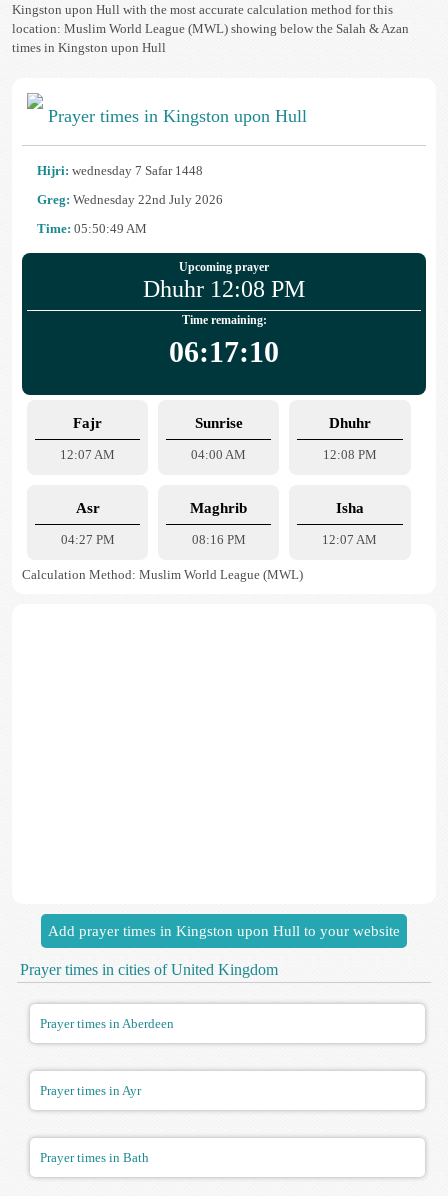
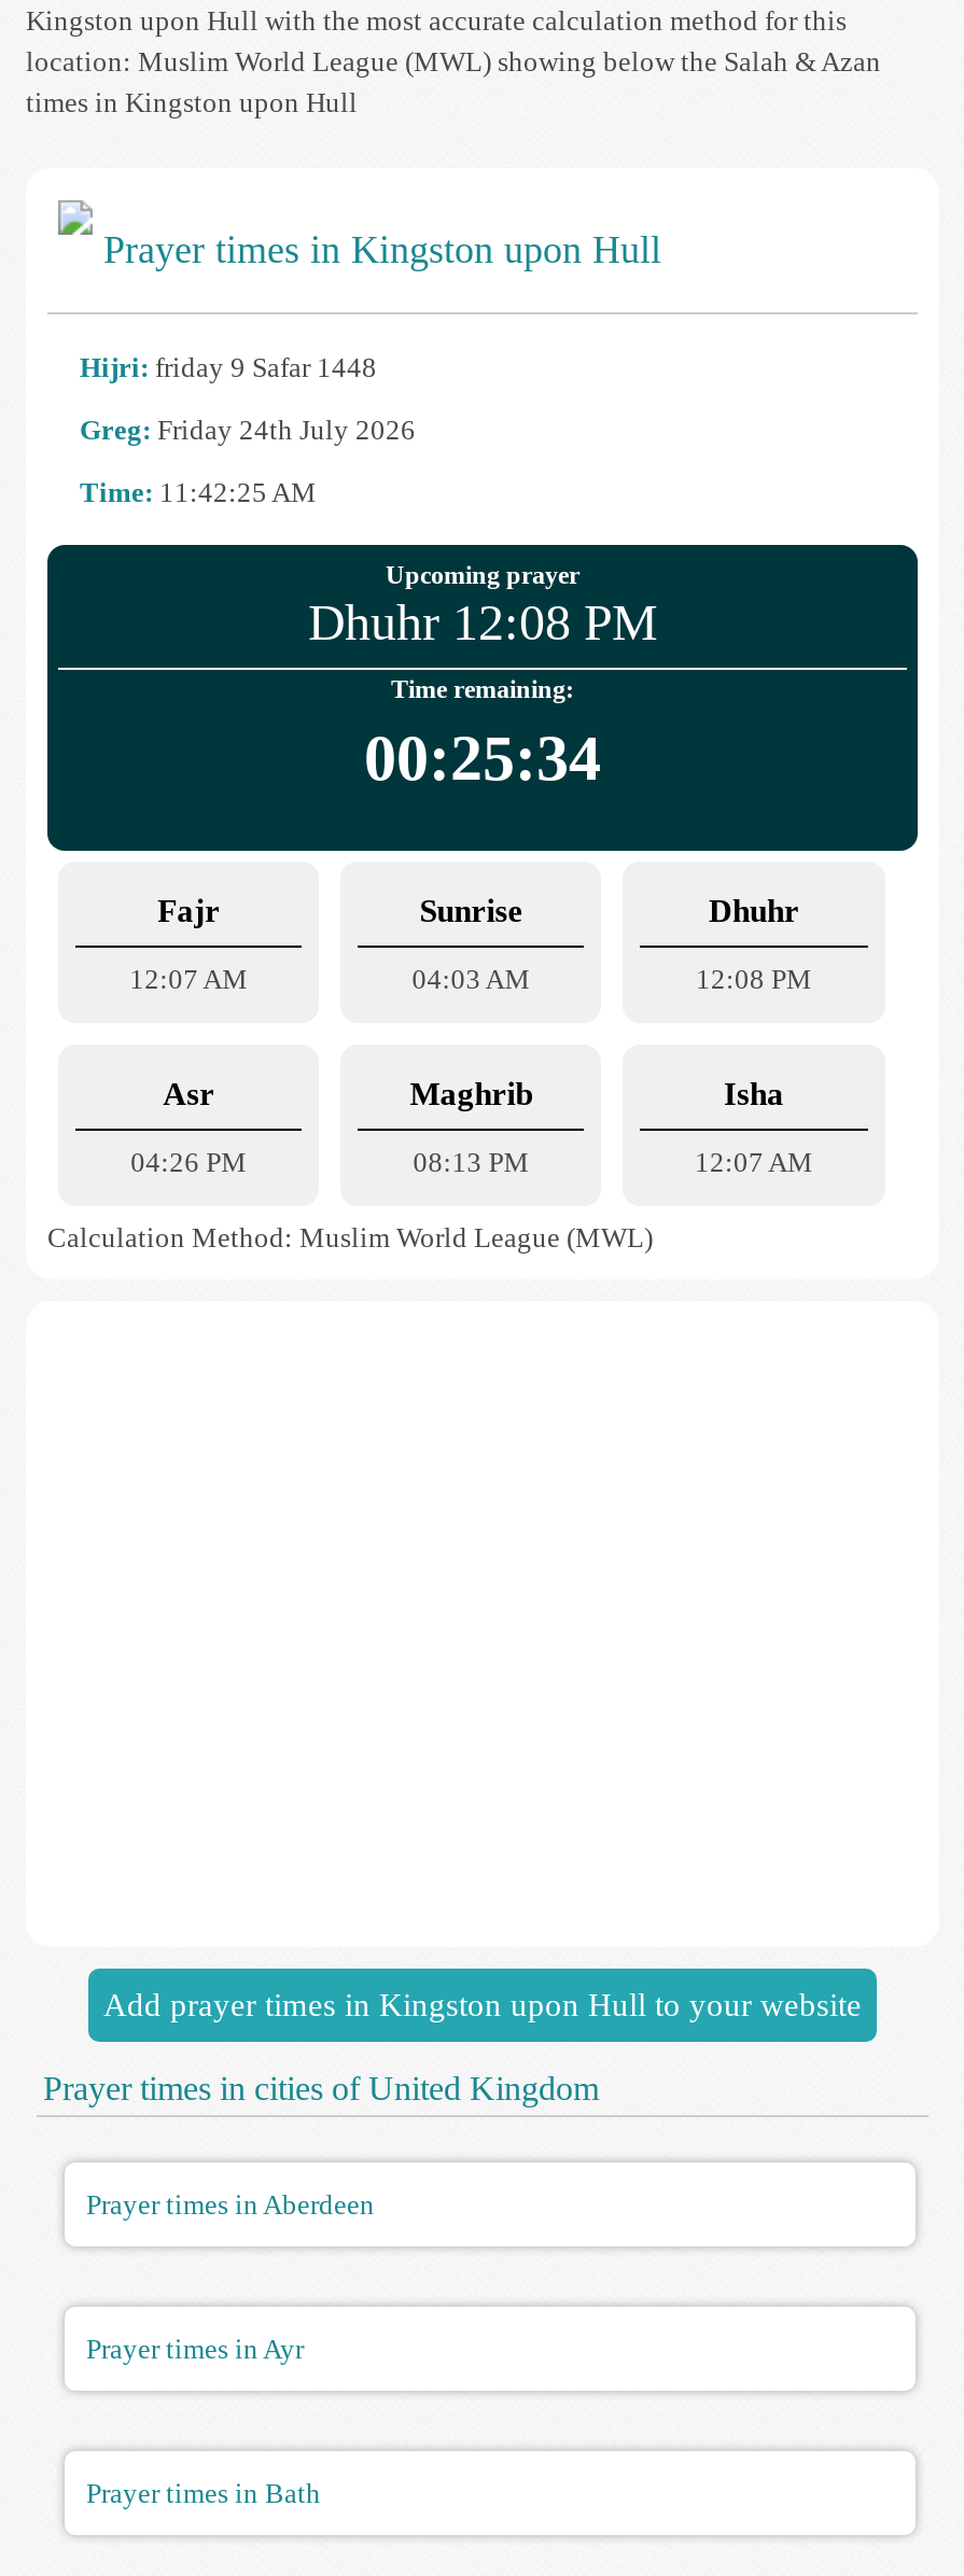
[37,163,203,178] Hijri: wednesday 7 Safar 1448 -> [80,351,377,383] Hijri: friday 9 Safar 1448
[37,192,223,207] Greg: Wednesday 22nd July 2026 -> [80,414,416,446] Greg: Friday 24th July 2026
[37,221,147,236] Time: 05:50:49 AM -> [80,476,317,508] Time: 11:42:25 AM
[169,335,279,368] 06:17:10 -> [364,722,601,793] 00:25:34
[191,447,246,462] 04:00 AM -> [412,963,531,995] 04:03 AM
[61,532,115,547] 04:27 PM -> [131,1146,247,1178] 04:26 PM
[192,532,246,547] 08:16 PM -> [413,1146,529,1178] 08:13 PM

